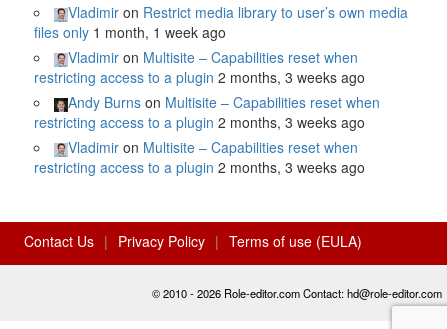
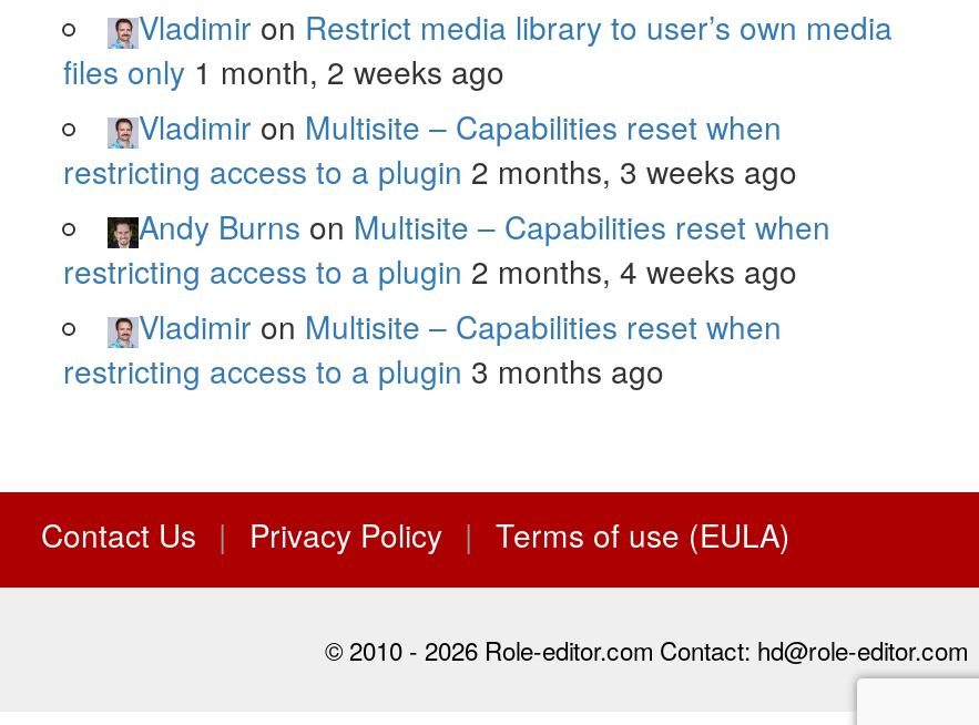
[34,22,226,42] files only 1 month, 1 week ago -> [63,50,504,94] files only 1 month, 2 weeks ago
[34,112,365,132] restricting access to a plugin 2 months, 3 weeks ago -> [63,249,797,294] restricting access to a plugin 2 months, 4 weeks ago
[34,157,365,177] restricting access to a plugin 2 months, 3 weeks ago -> [63,349,664,393] restricting access to a plugin 3 months ago

